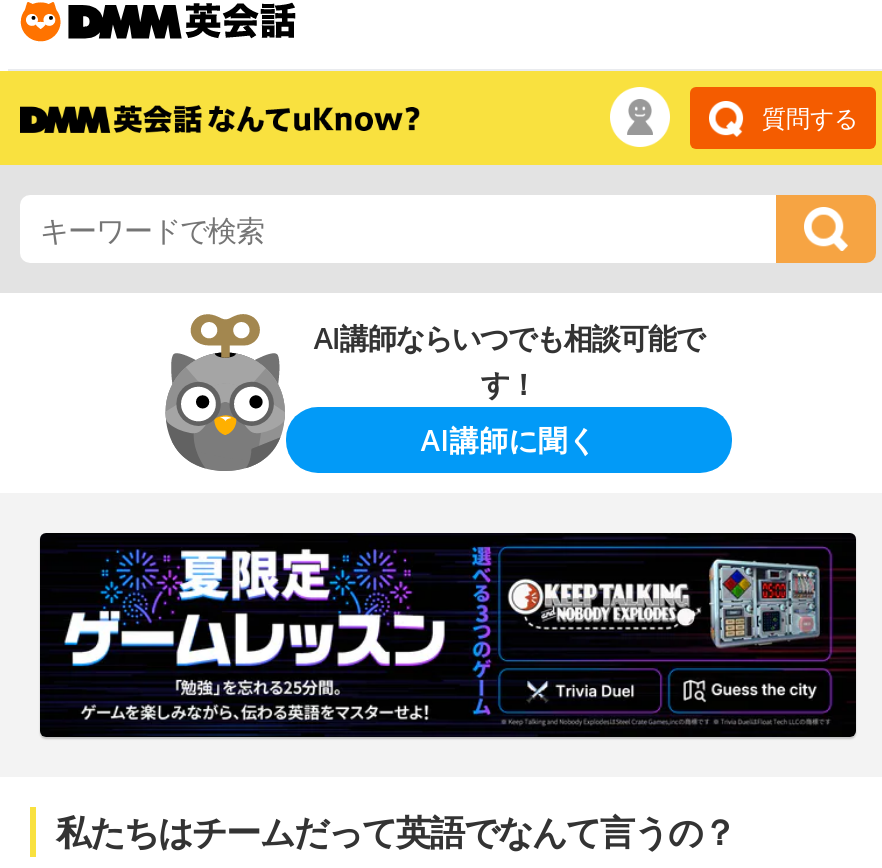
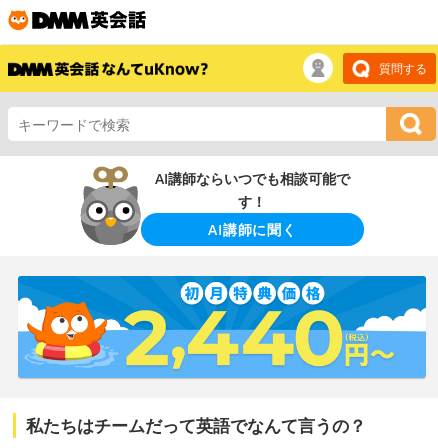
[38,531,858,739] [image] -> [17,275,427,379] [image]

